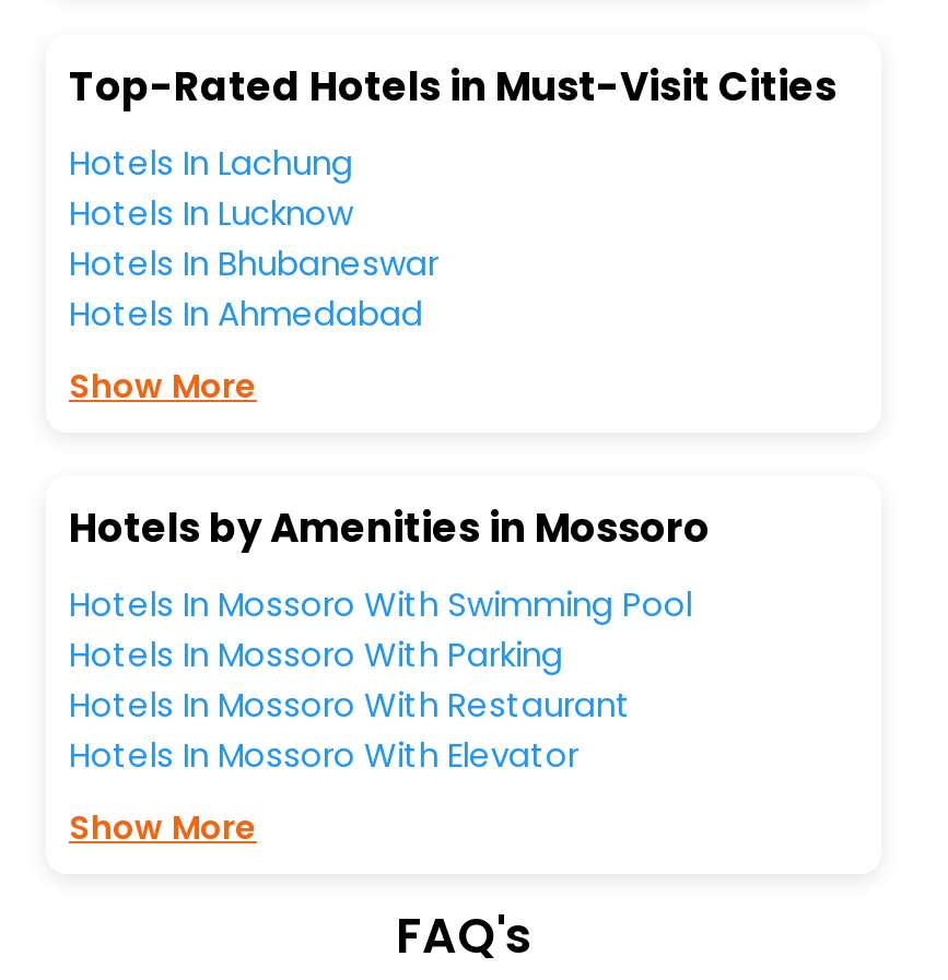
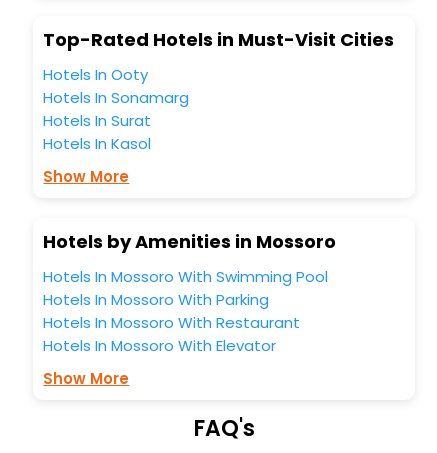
[69,139,353,185] Hotels In Lachung -> [43,64,148,85] Hotels In Ooty
[69,190,353,236] Hotels In Lucknow -> [43,87,189,108] Hotels In Sonamarg
[69,240,438,286] Hotels In Bhubaneswar -> [43,110,151,131] Hotels In Surat
[69,290,423,336] Hotels In Ahmedabad -> [43,133,151,154] Hotels In Kasol

